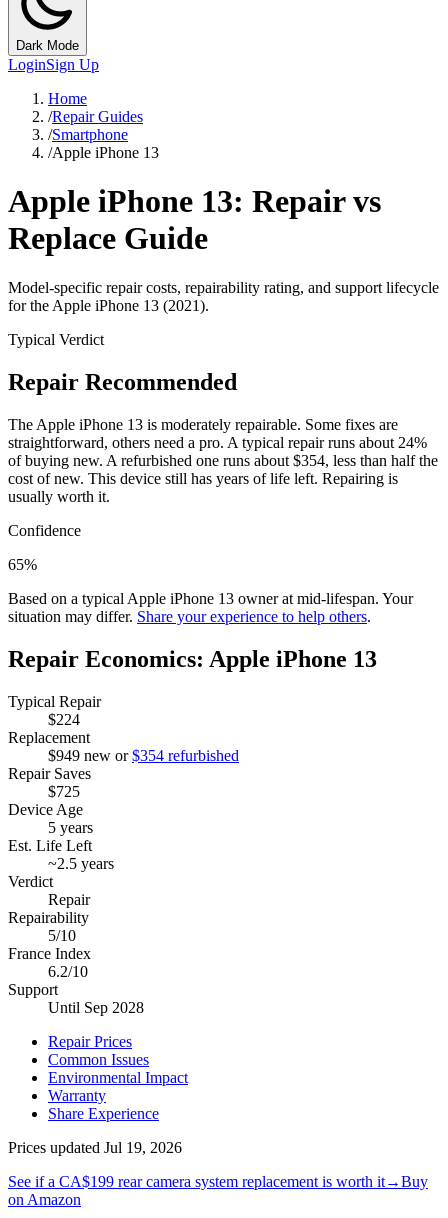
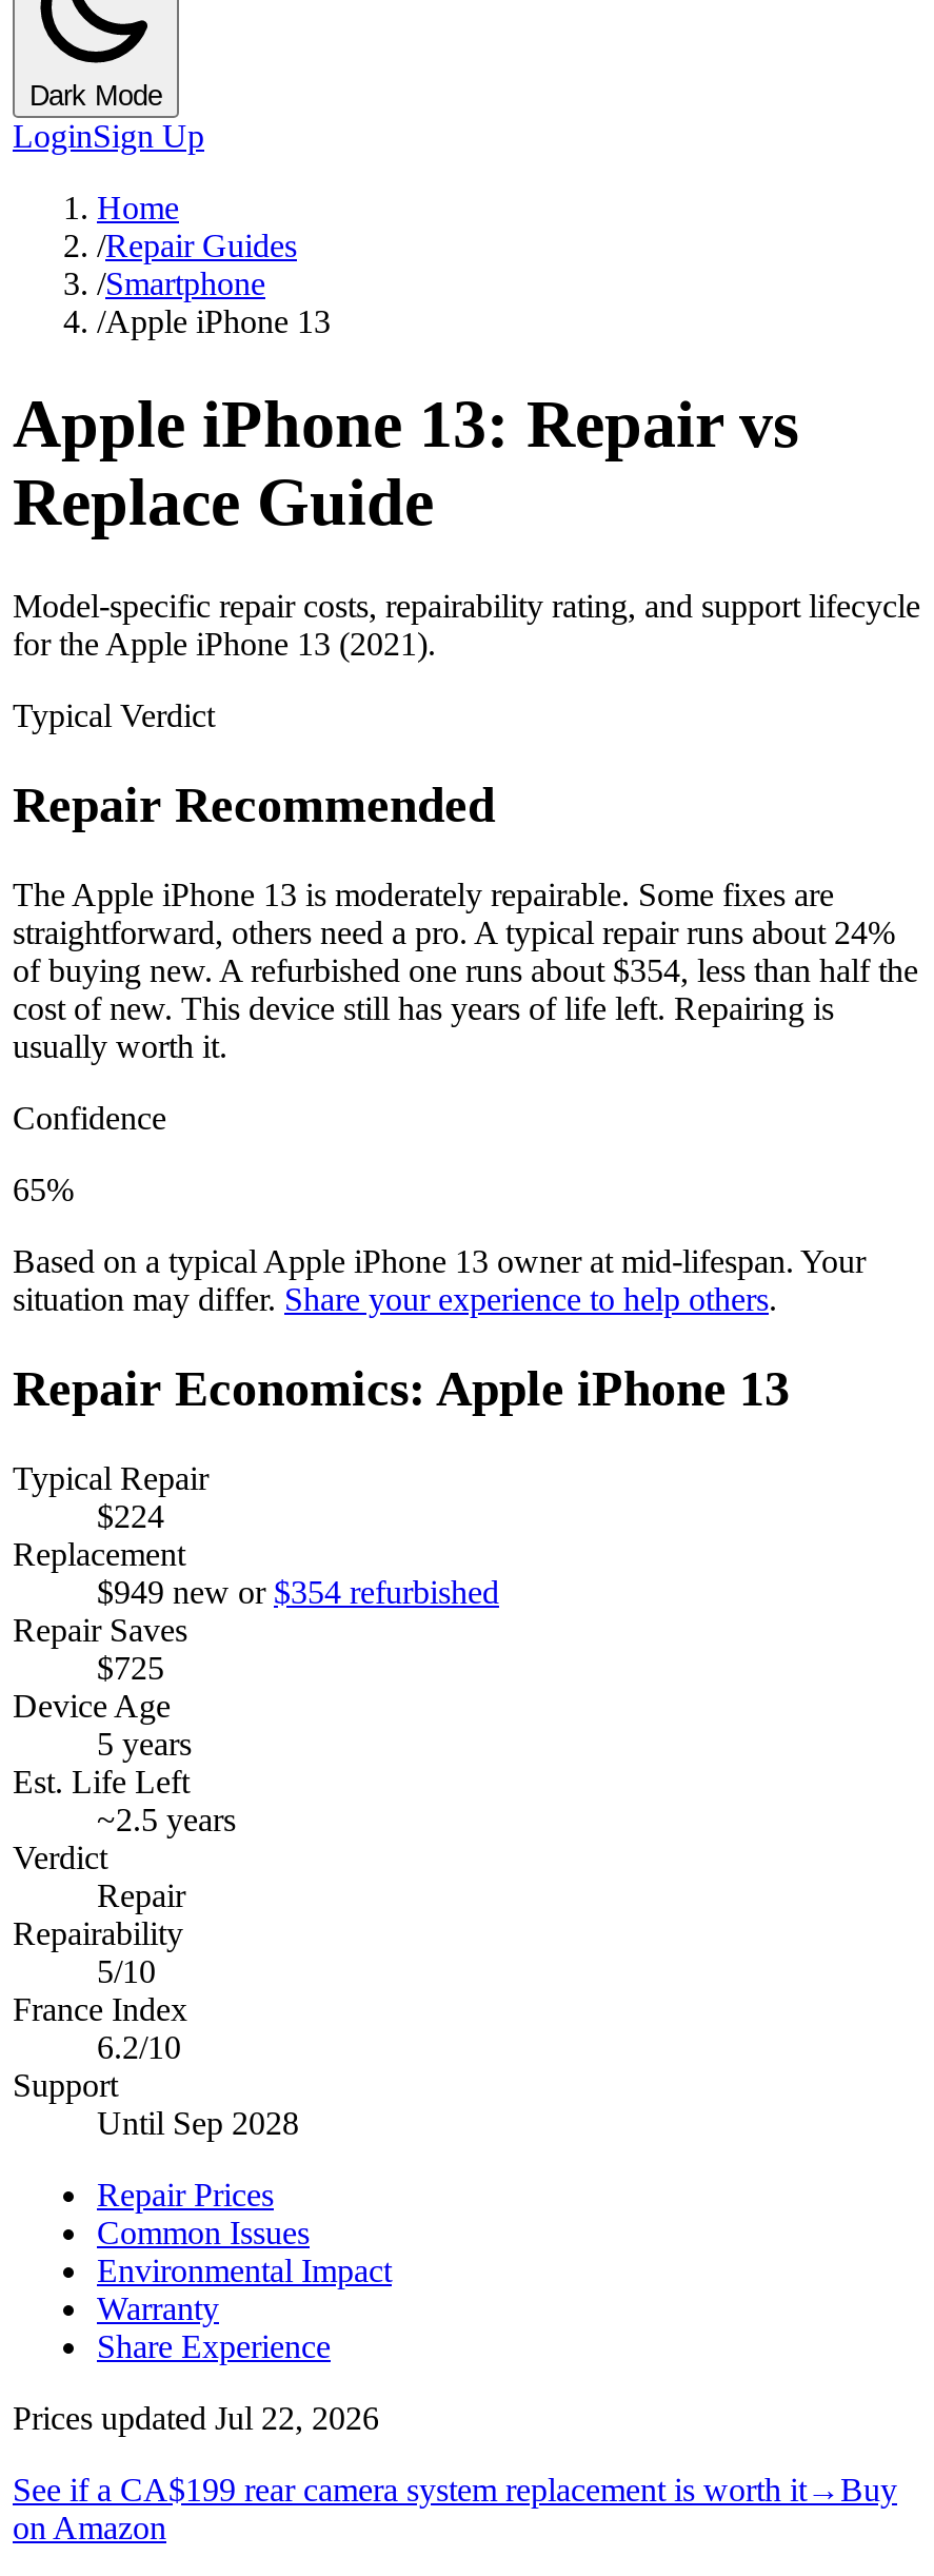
[8,1138,182,1155] Prices updated Jul 19, 2026 -> [13,2399,379,2435] Prices updated Jul 22, 2026

